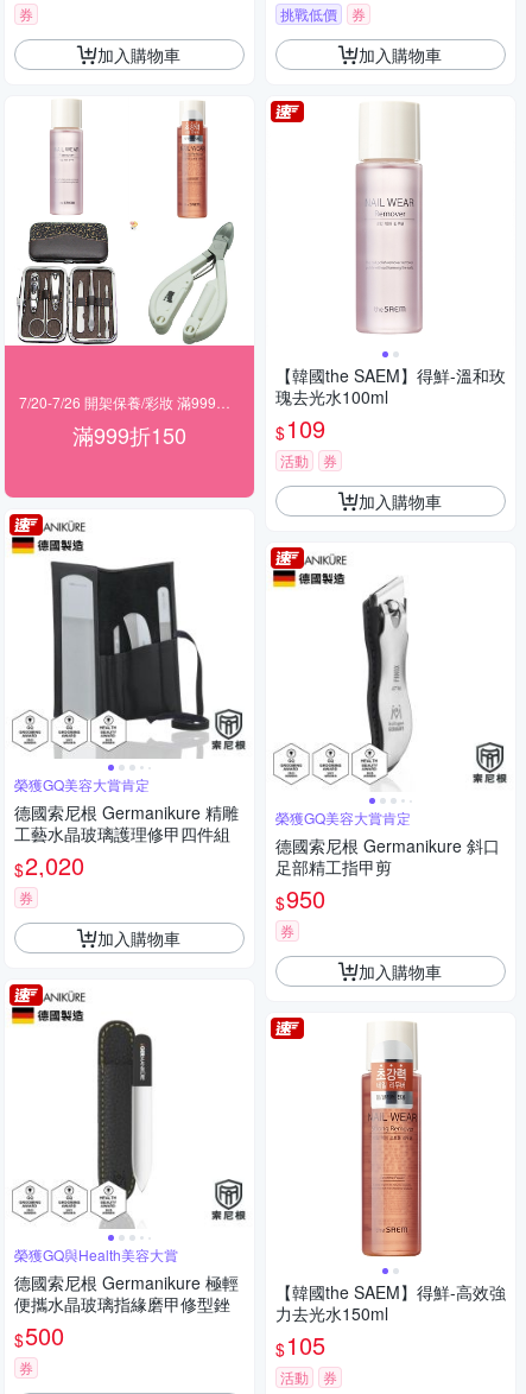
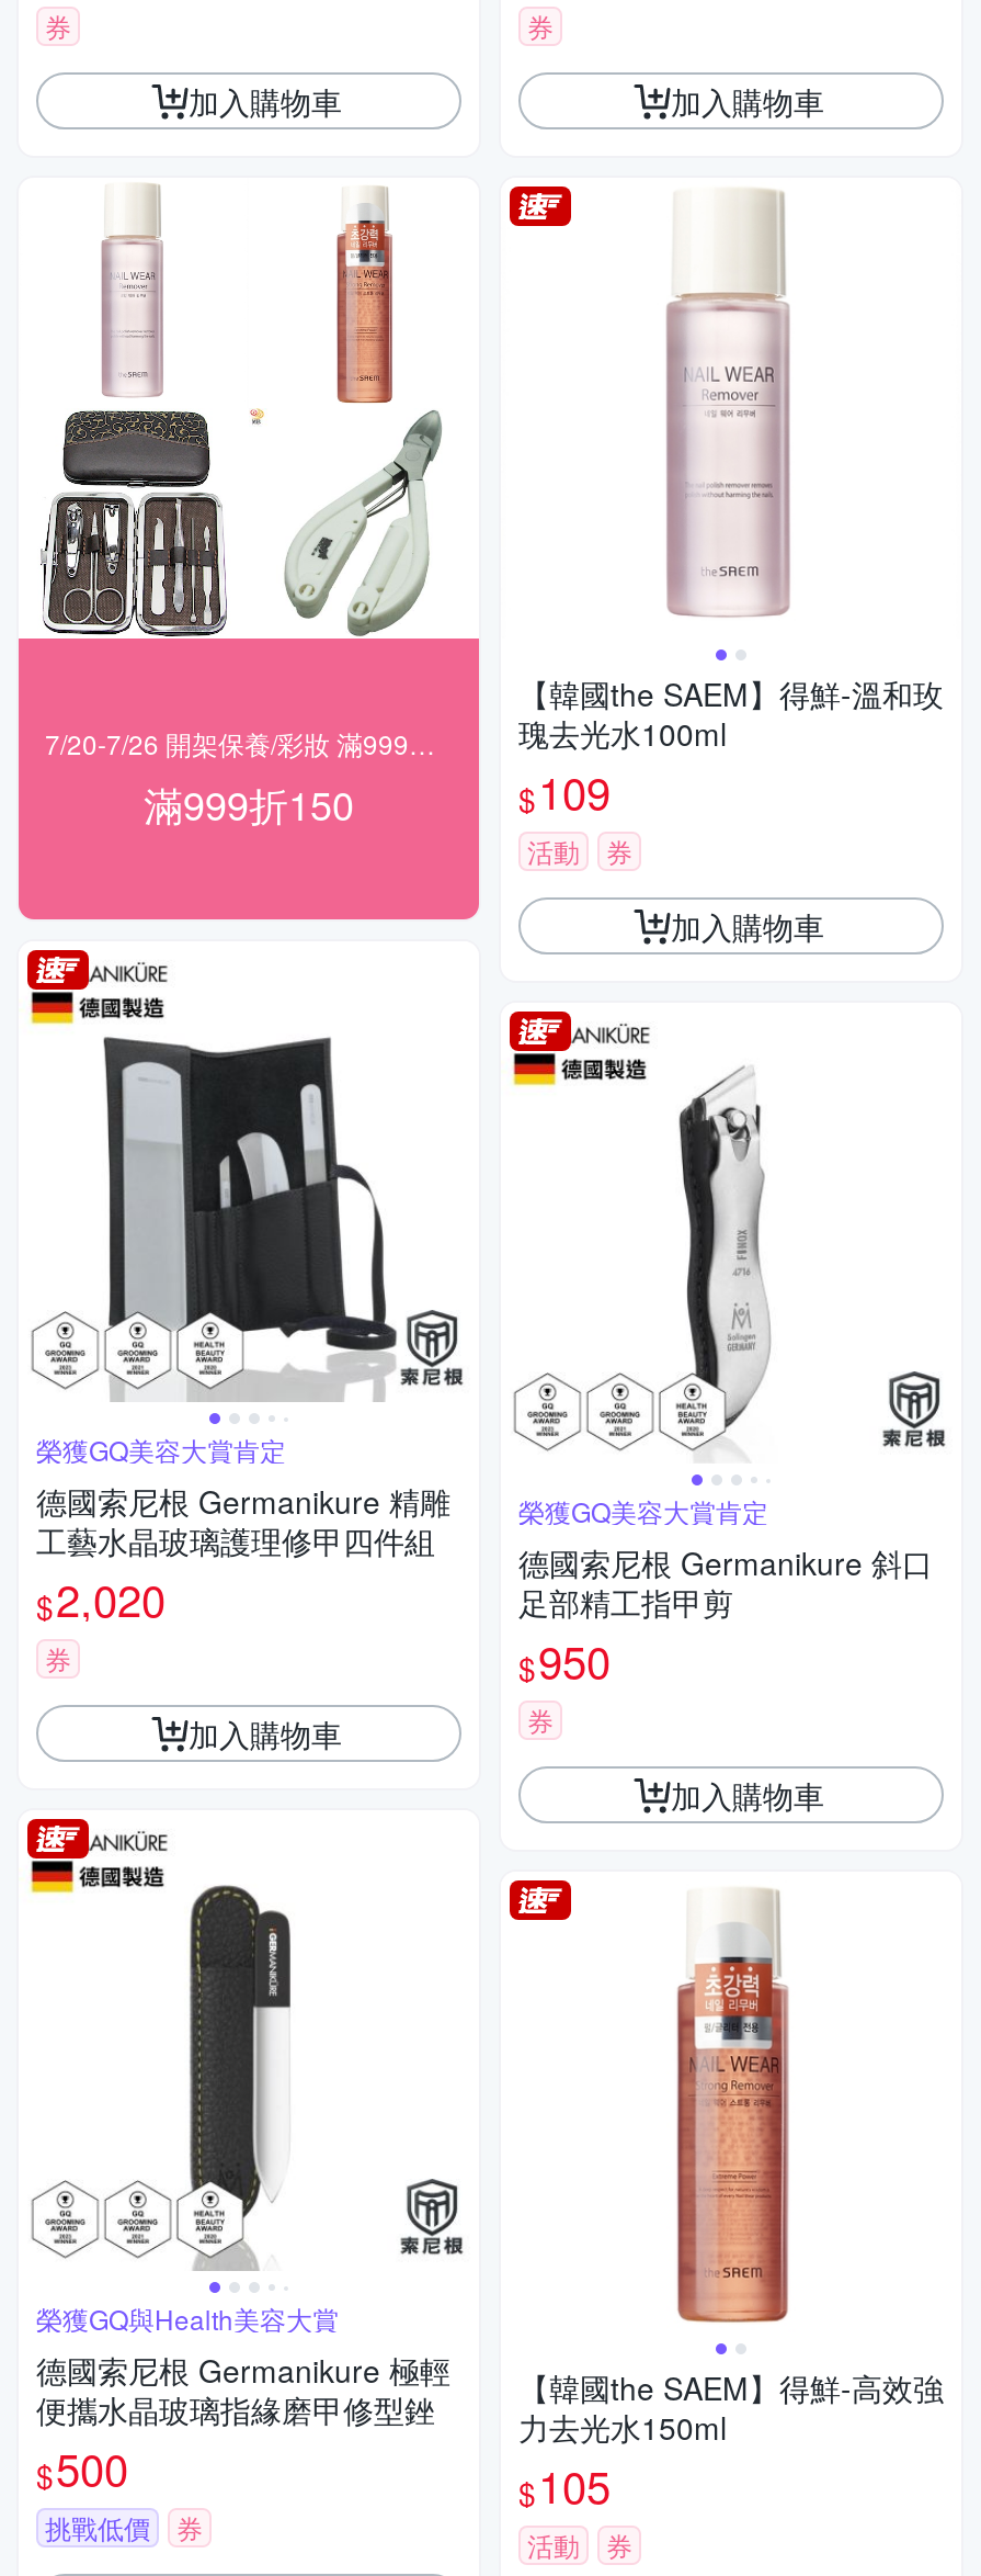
moved [280,4,337,24] -> [45,2509,150,2546]: 挑戰低價

